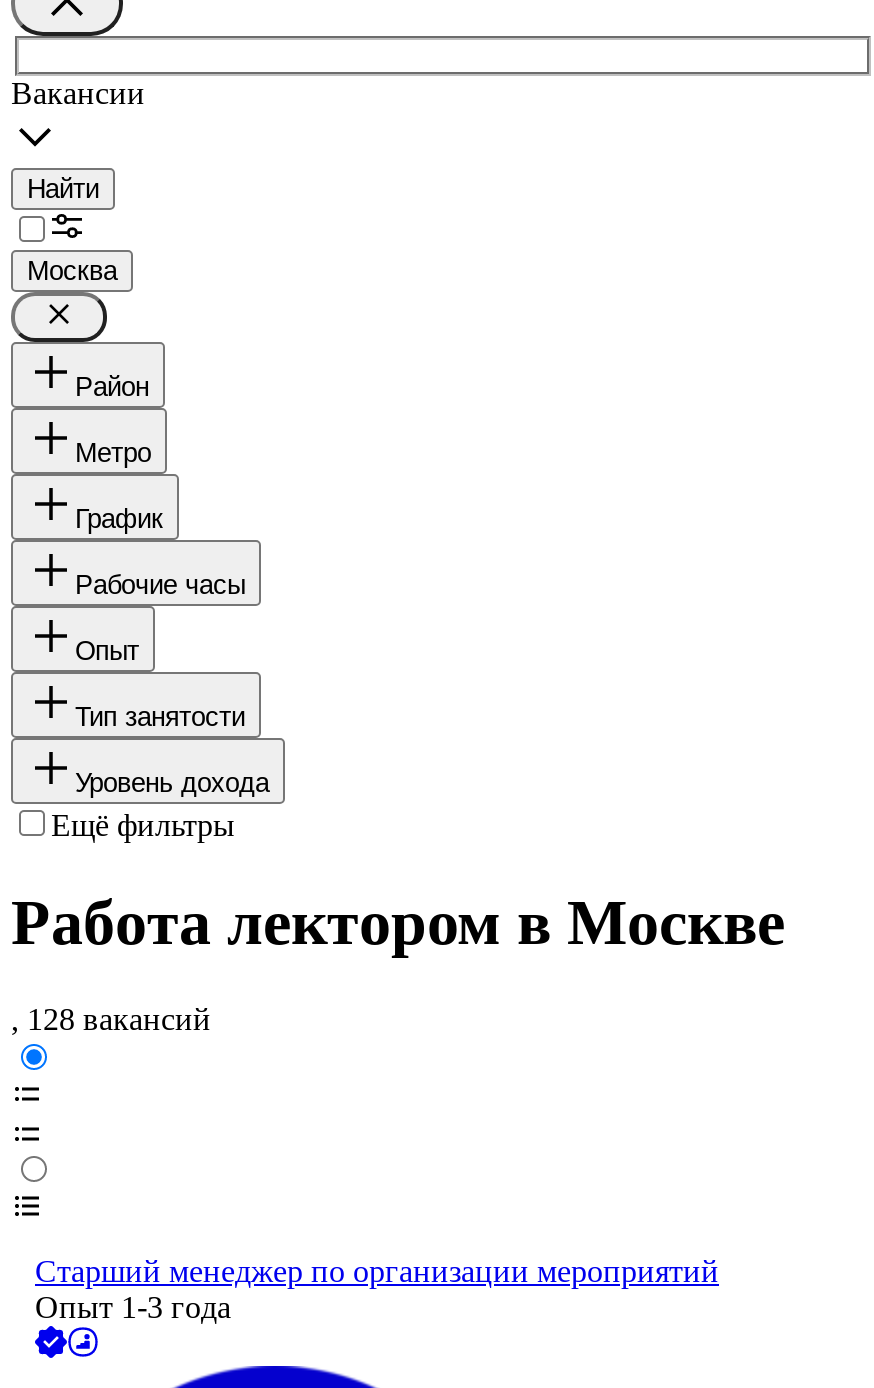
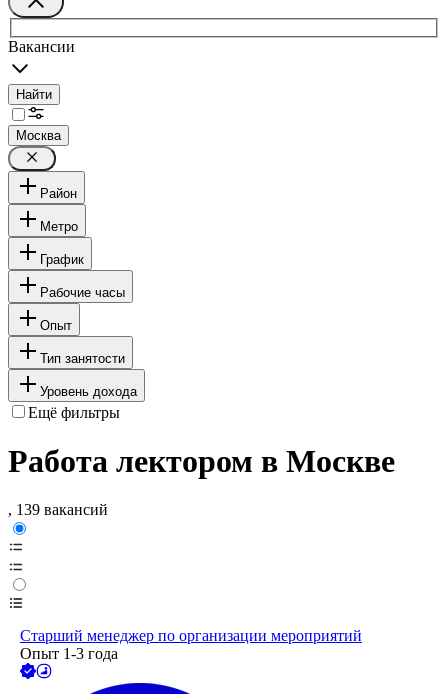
[11,1003,211,1037] , 128 вакансий -> [8,501,108,518] , 139 вакансий

